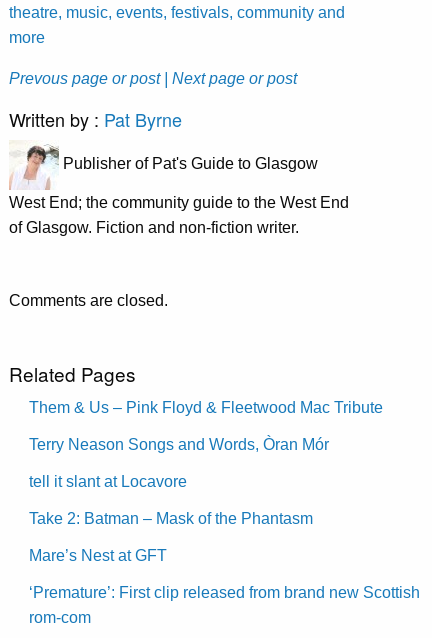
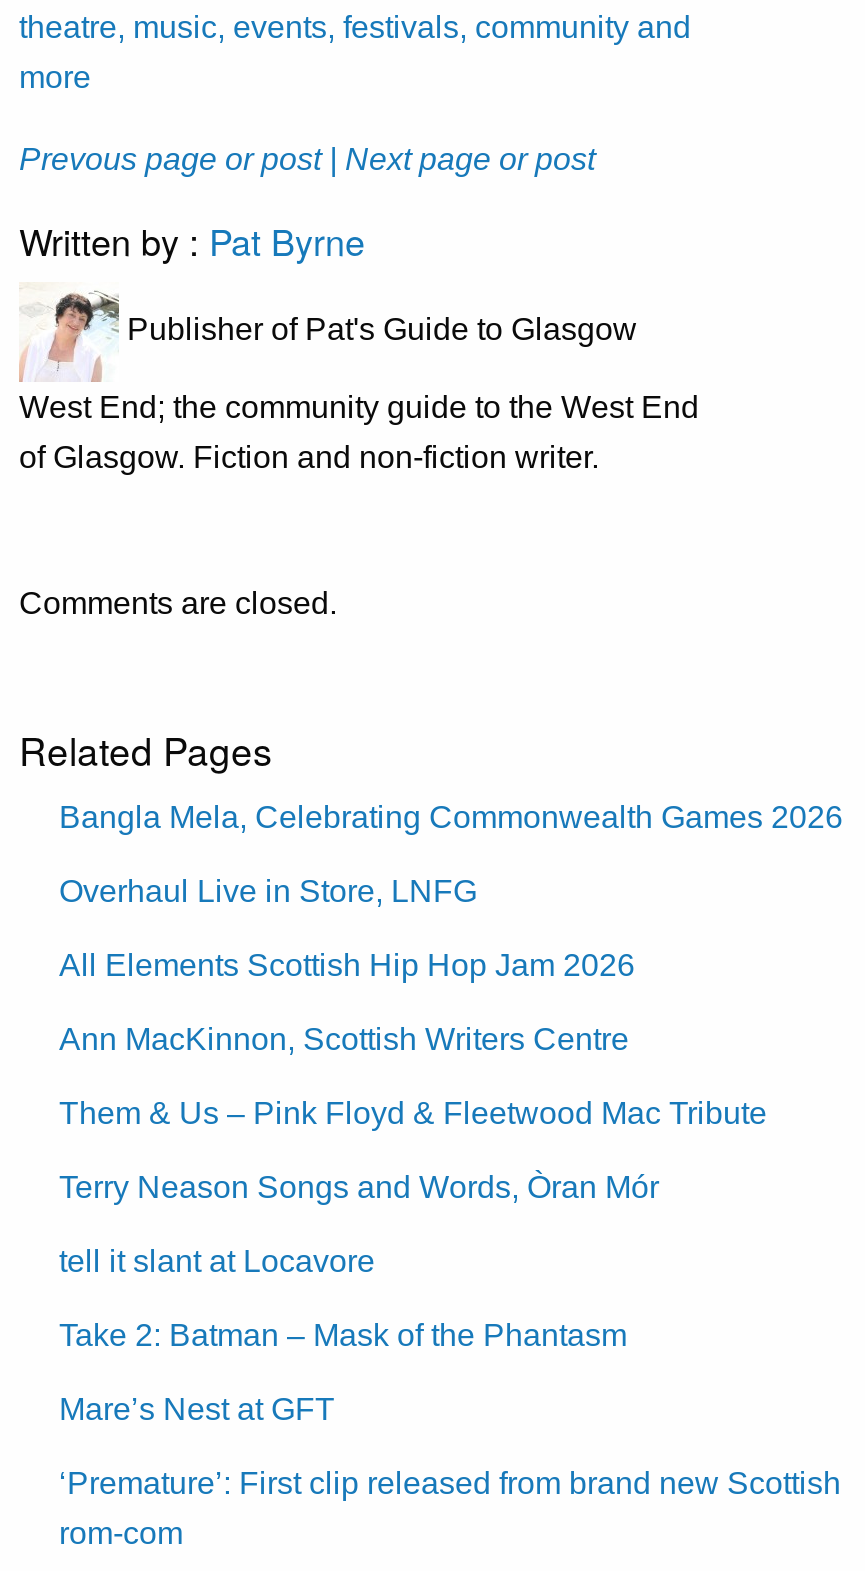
none -> [59,799,843,1055] Bangla Mela, Celebrating Commonwealth Games 2026 | Overhaul Live in Store, LNFG | All Elements Scottish Hip Hop Jam 2026 | Ann MacKinnon, Scottish Writers Centre

